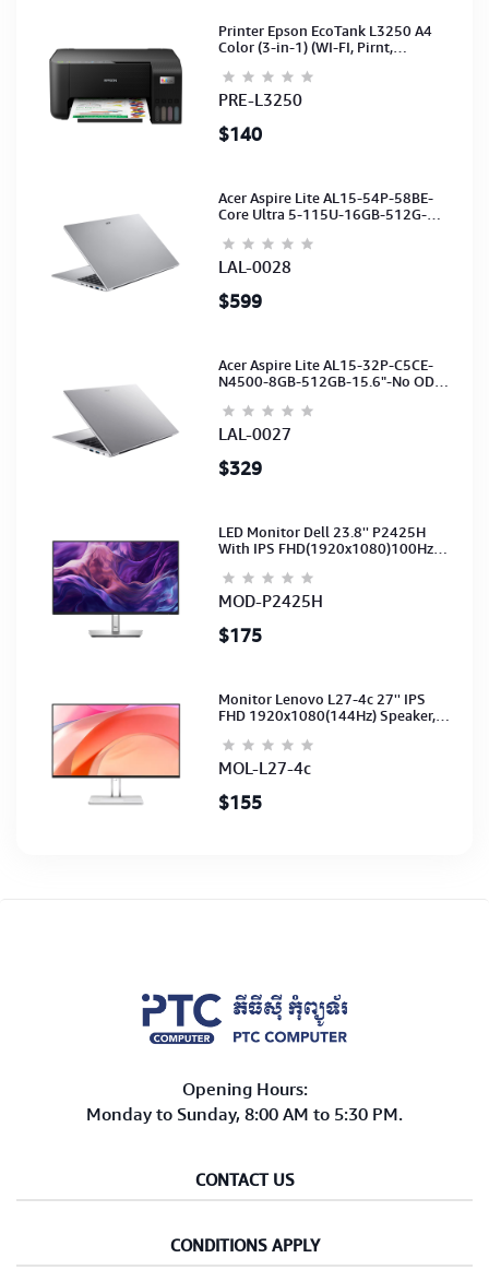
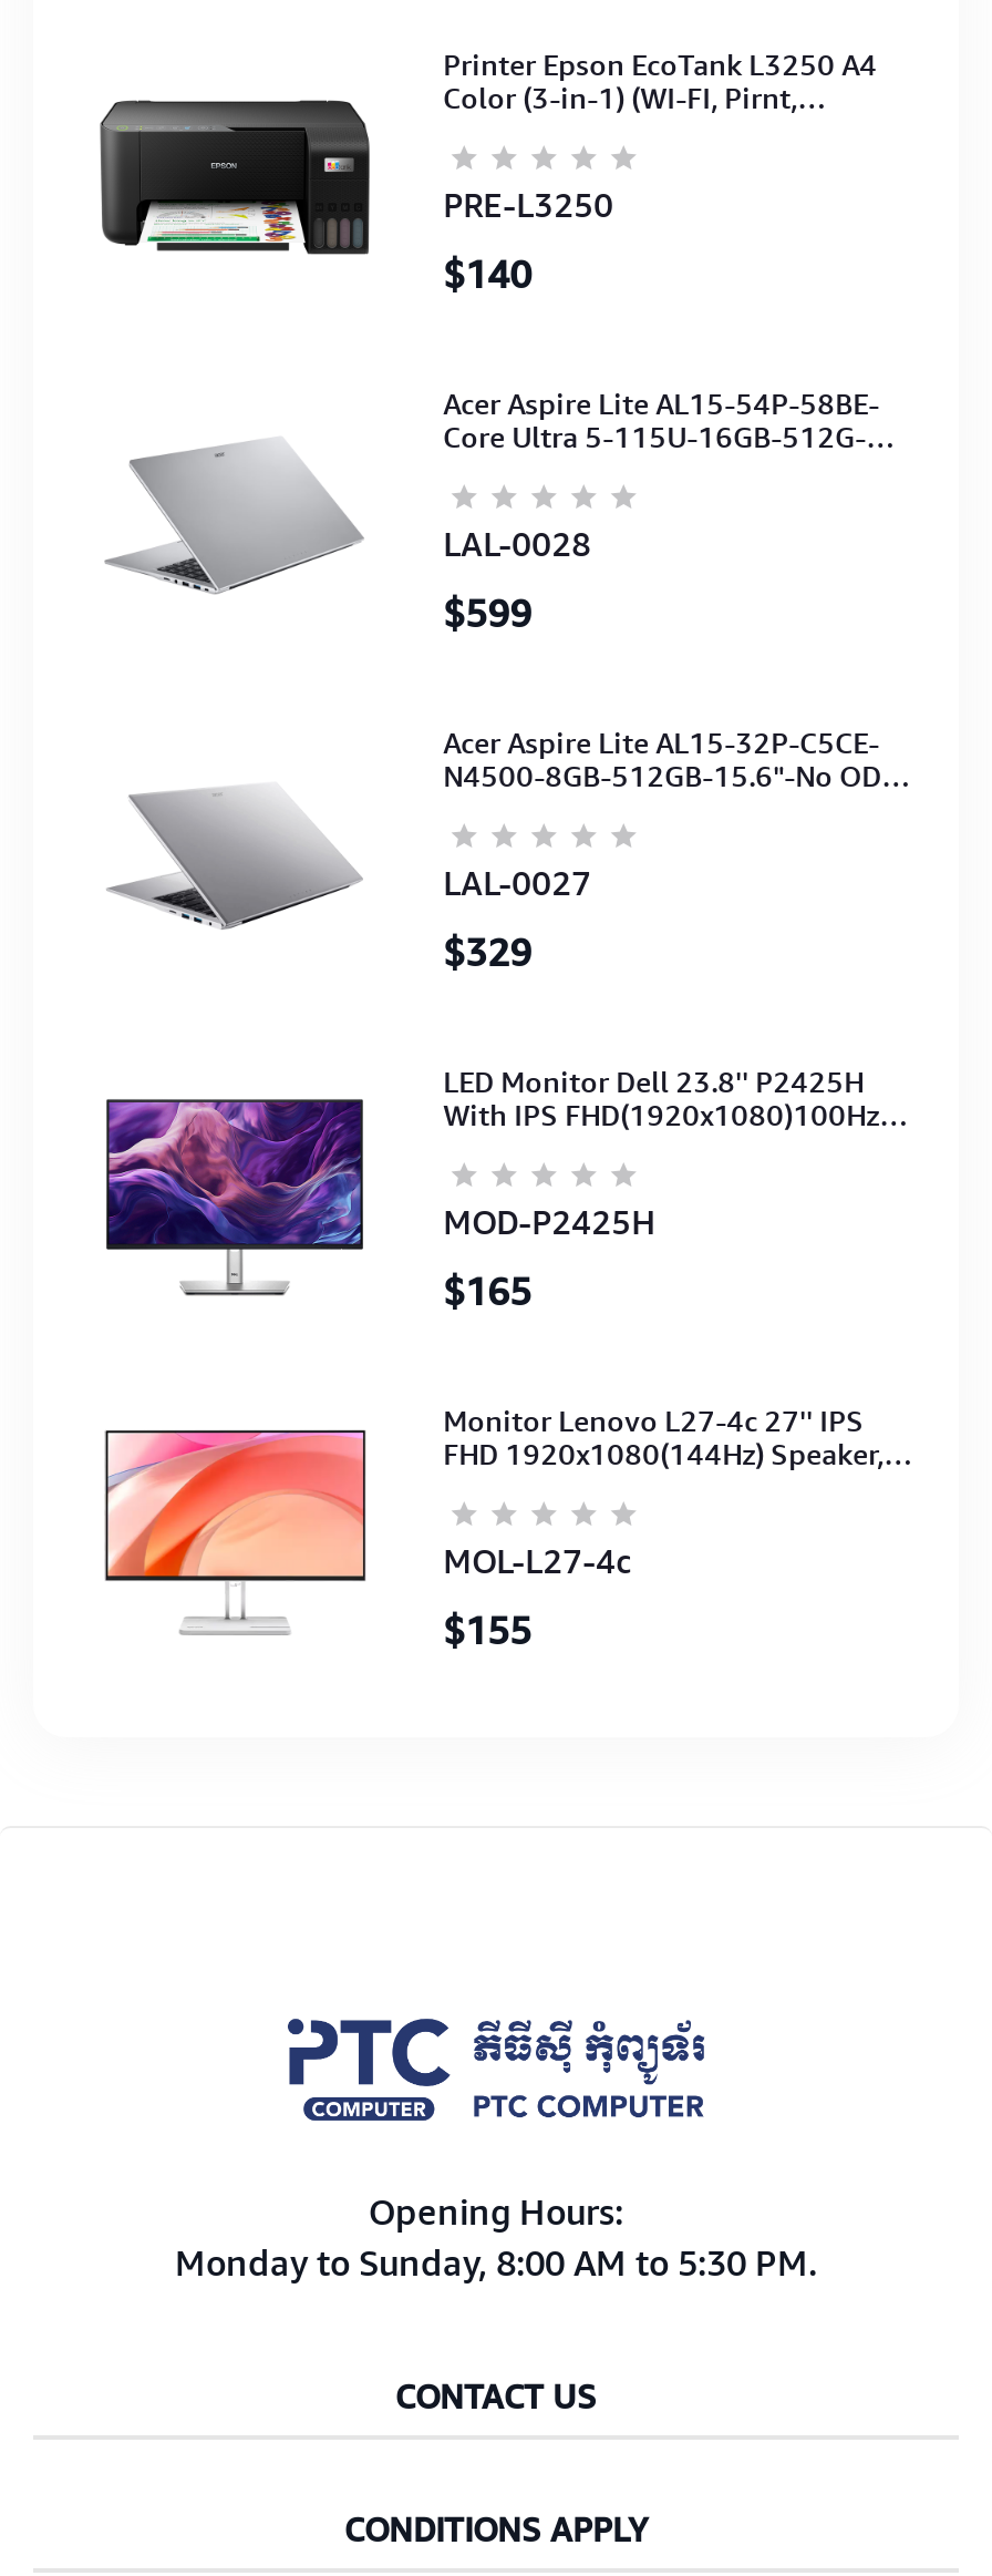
[219,624,262,648] $175 -> [443,1268,532,1316] $165

